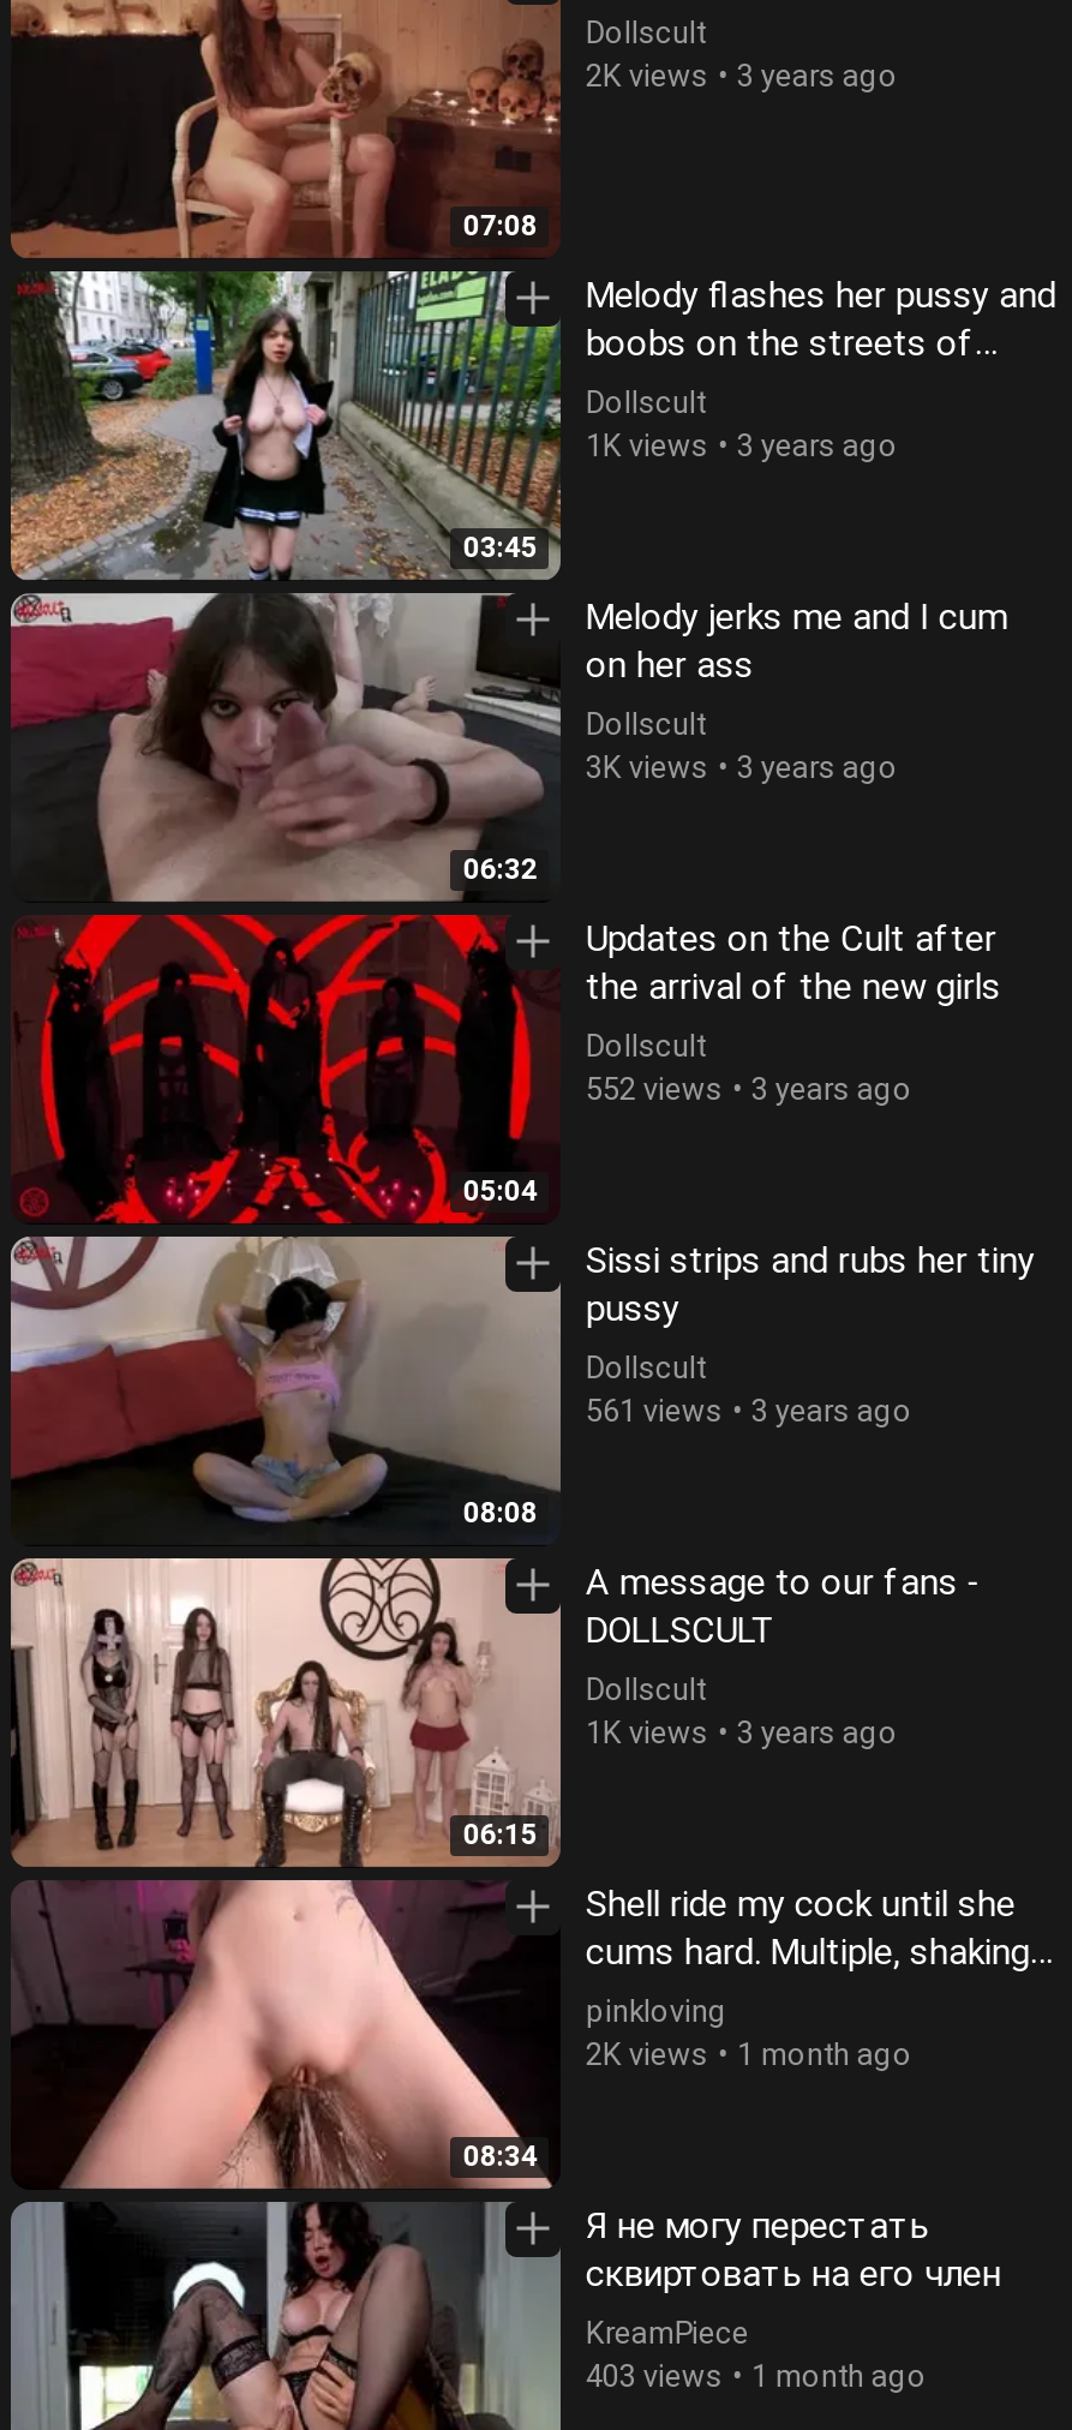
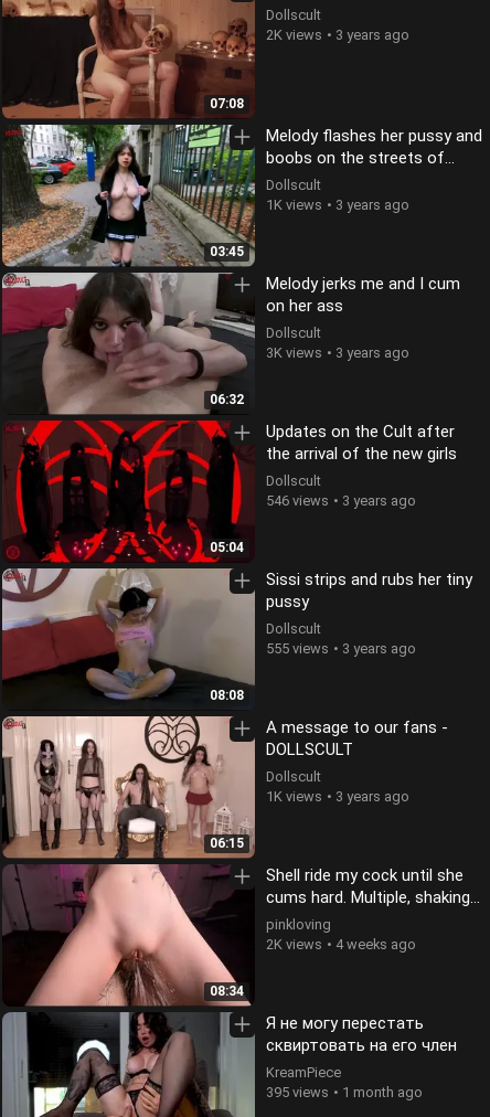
[586,1070,912,1106] 552 views 3 years ago -> [266,492,416,508] 546 views 3 years ago
[586,1392,912,1428] 561 views 3 years ago -> [266,640,416,656] 555 views 3 years ago
[586,2035,912,2072] 2K views 1 month ago -> [266,936,416,952] 2K views 4 weeks ago
[586,2357,927,2393] 403 views 1 month ago -> [266,1084,423,1100] 395 views 1 month ago

